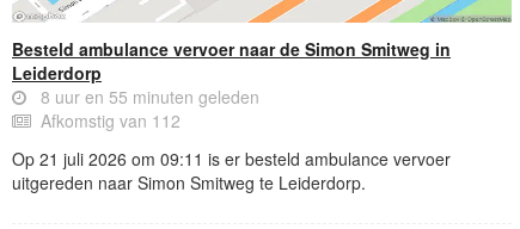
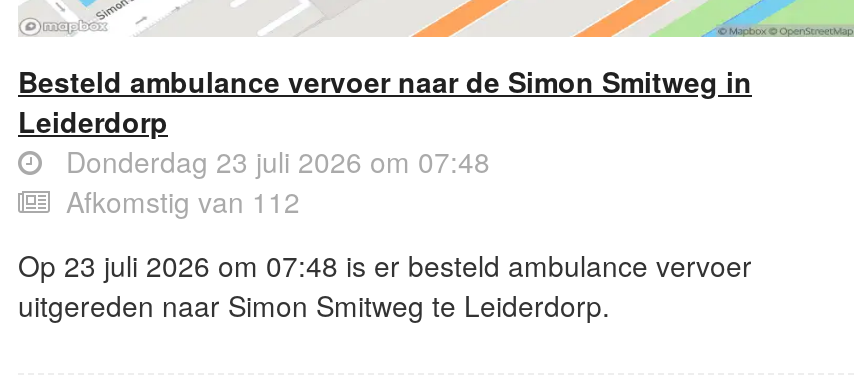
[36,85,259,109] 8 uur en 55 minuten geleden -> [58,142,490,182] Donderdag 23 juli 2026 om 07:48
[12,147,451,171] Op 21 juli 2026 om 09:11 is er besteld ambulance vervoer -> [18,246,752,286] Op 23 juli 2026 om 07:48 is er besteld ambulance vervoer

